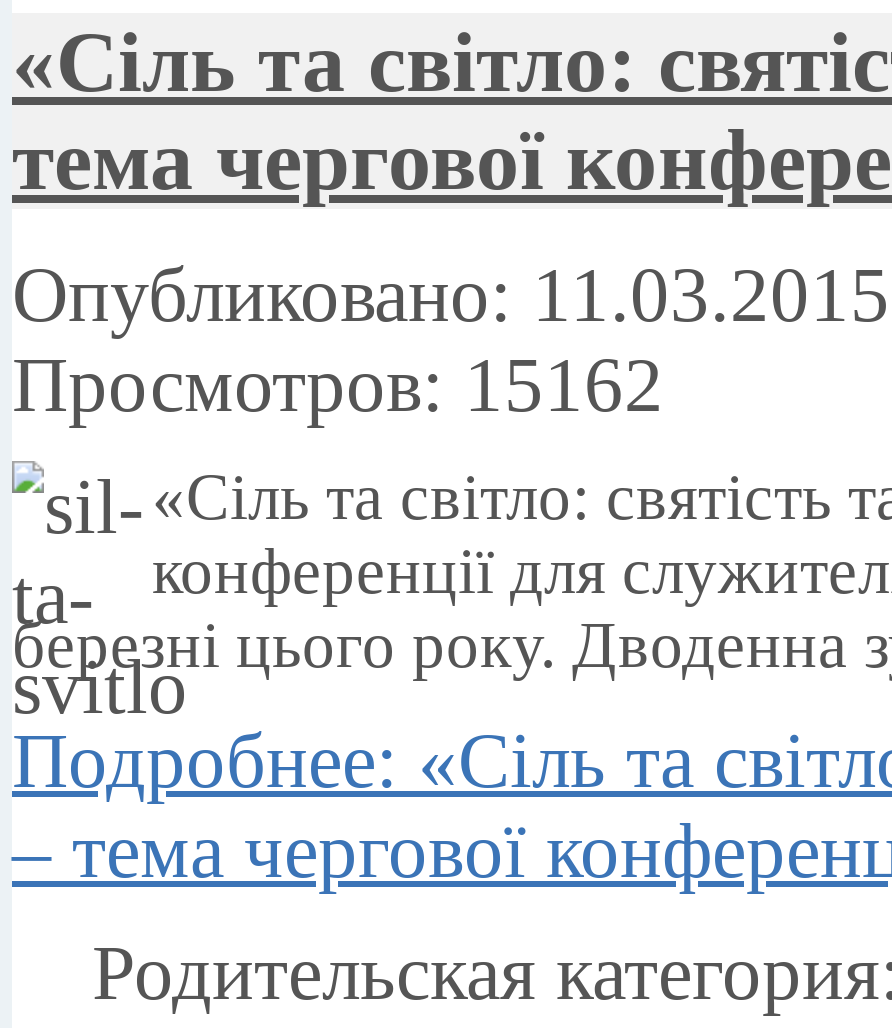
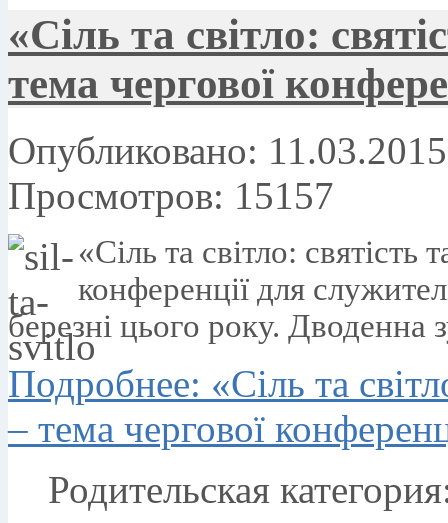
[12,341,664,427] Просмотров: 15162 -> [8,174,334,217] Просмотров: 15157

